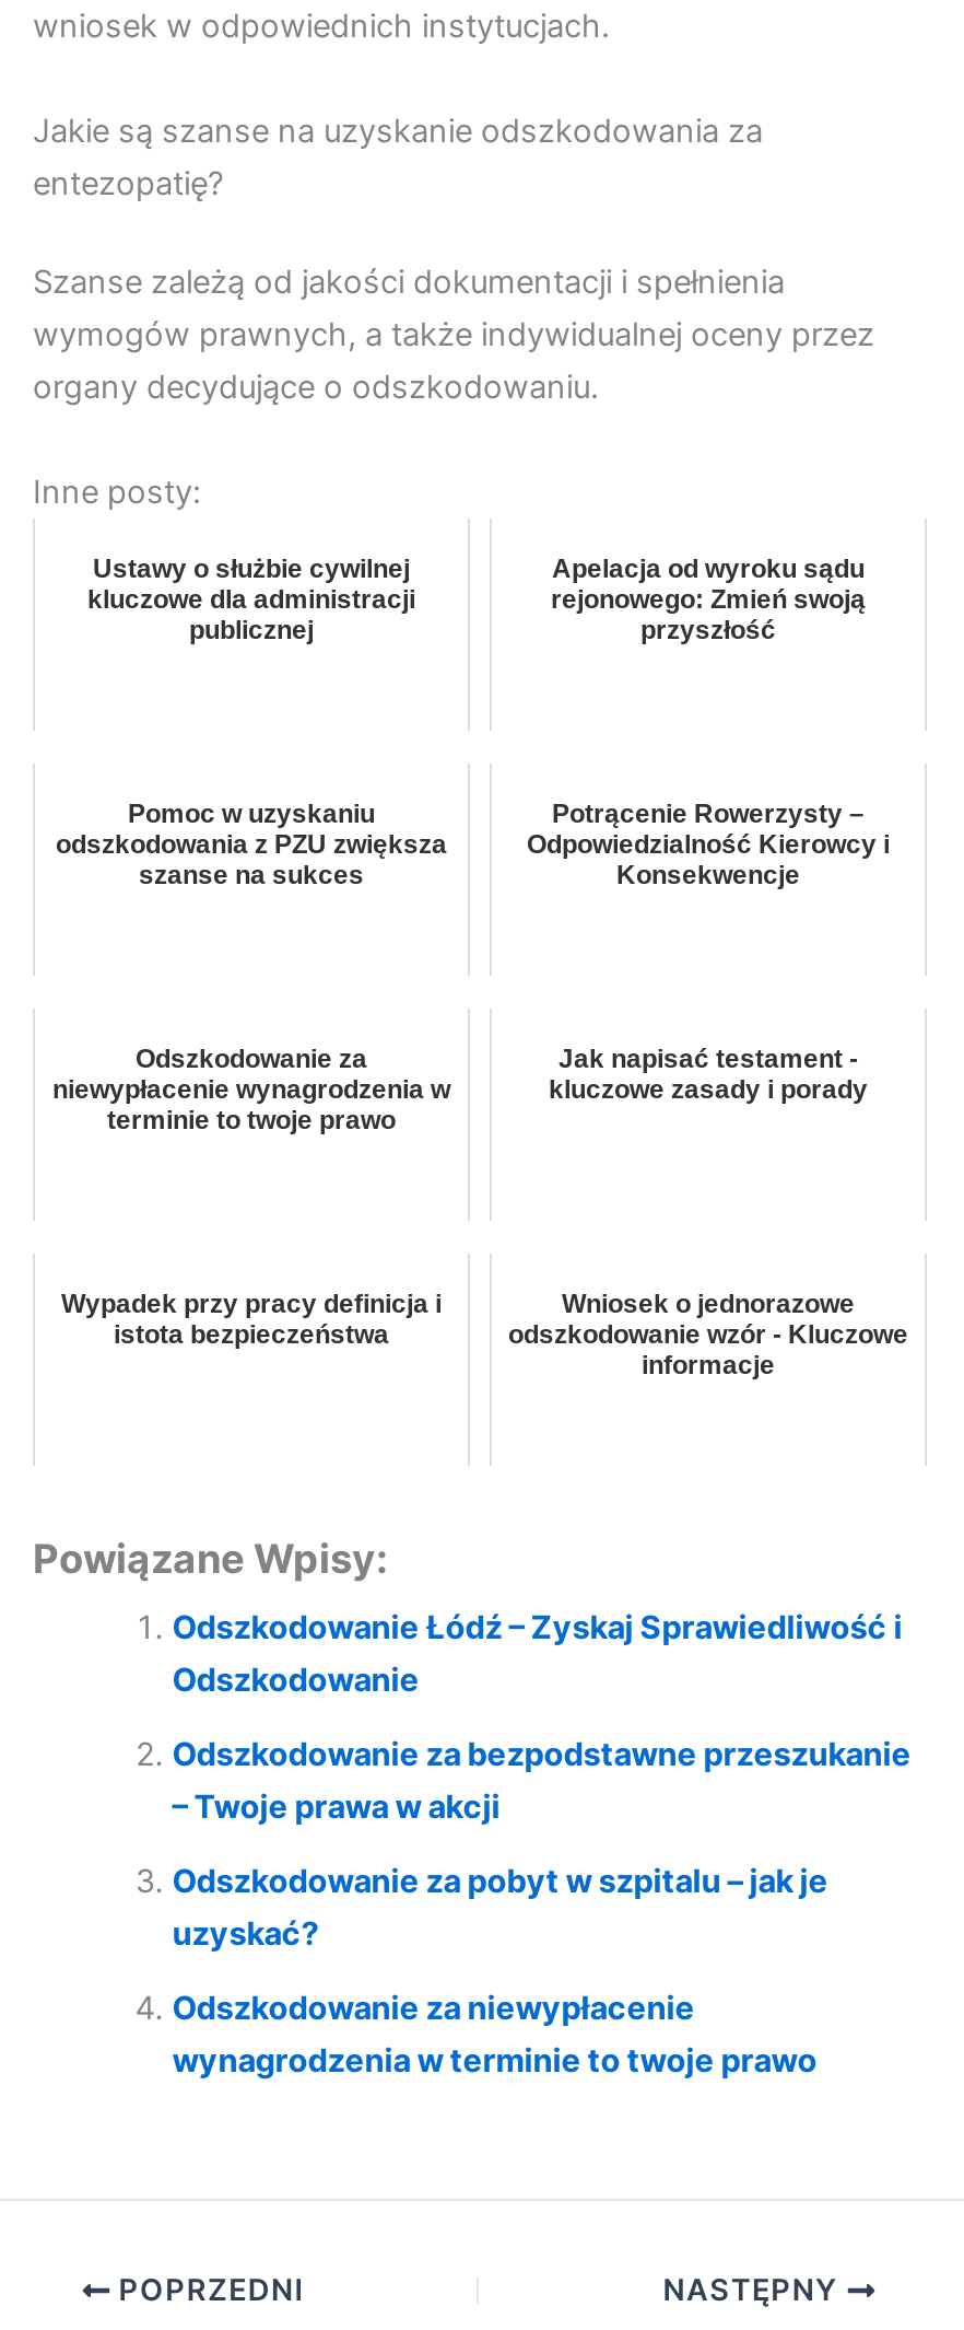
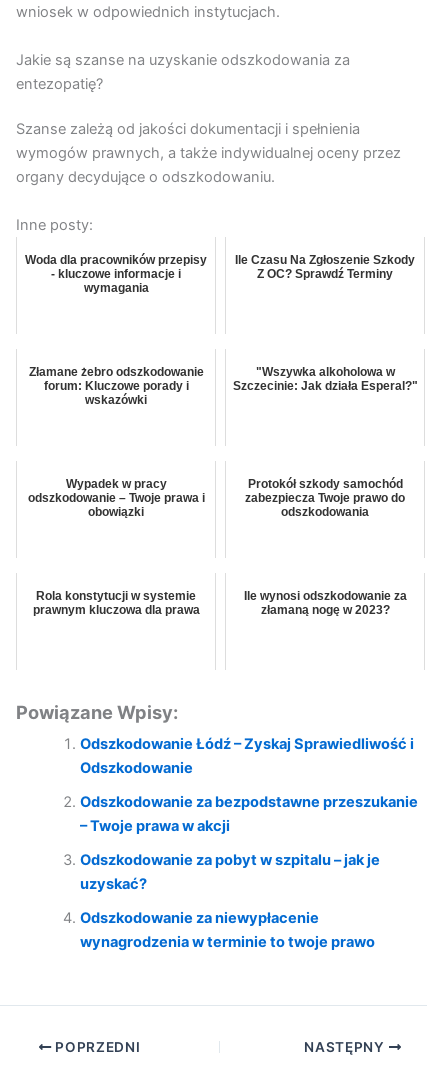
[87,553,415,645] Ustawy o służbie cywilnej | kluczowe dla administracji | publicznej -> [25,253,207,295] Woda dla pracowników przepisy | - kluczowe informacje i | wymagania
[551,553,866,645] Apelacja od wyroku sądu | rejonowego: Zmień swoją | przyszłość -> [235,253,415,281] Ile Czasu Na Zgłoszenie Szkody | Z OC? Sprawdź Terminy
[56,798,447,890] Pomoc w uzyskaniu | odszkodowania z PZU zwiększa | szanse na sukces -> [28,365,203,407] Złamane żebro odszkodowanie | forum: Kluczowe porady i | wskazówki
[527,798,890,890] Potrącenie Rowerzysty – | Odpowiedzialność Kierowcy i | Konsekwencje -> [232,365,417,393] "Wszywka alkoholowa w | Szczecinie: Jak działa Esperal?"
[52,1043,450,1135] Odszkodowanie za | niewypłacenie wynagrodzenia w | terminie to twoje prawo -> [27,477,204,519] Wypadek w pracy | odszkodowanie – Twoje prawa i | obowiązki
[549,1043,868,1104] Jak napisać testament - | kluczowe zasady i porady -> [245,477,405,519] Protokół szkody samochód | zabezpiecza Twoje prawo do | odszkodowania
[61,1288,442,1349] Wypadek przy pracy definicja i | istota bezpieczeństwa -> [32,589,199,617] Rola konstytucji w systemie | prawnym kluczowa dla prawa
[508,1288,908,1380] Wniosek o jednorazowe | odszkodowanie wzór - Kluczowe | informacje -> [243,589,406,617] Ile wynosi odszkodowanie za | złamaną nogę w 2023?

